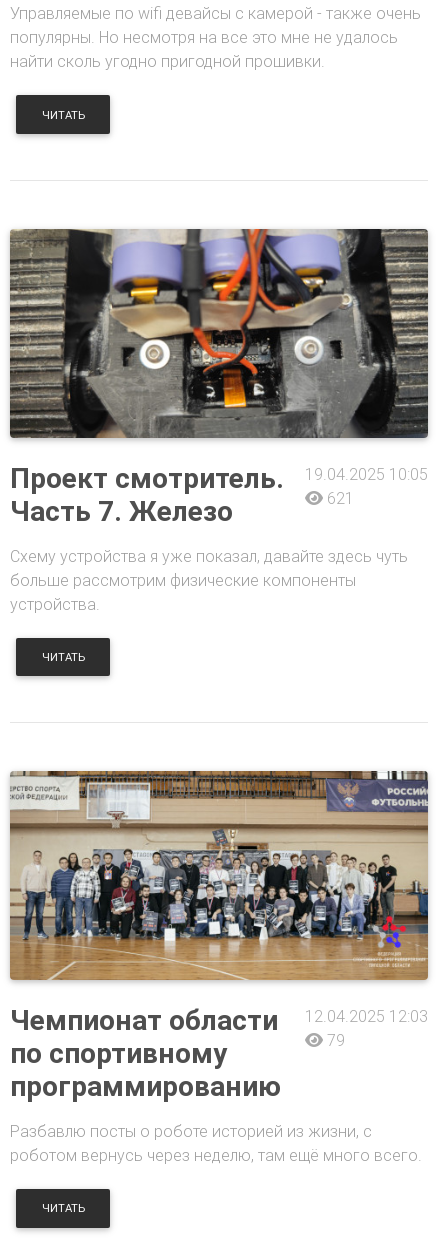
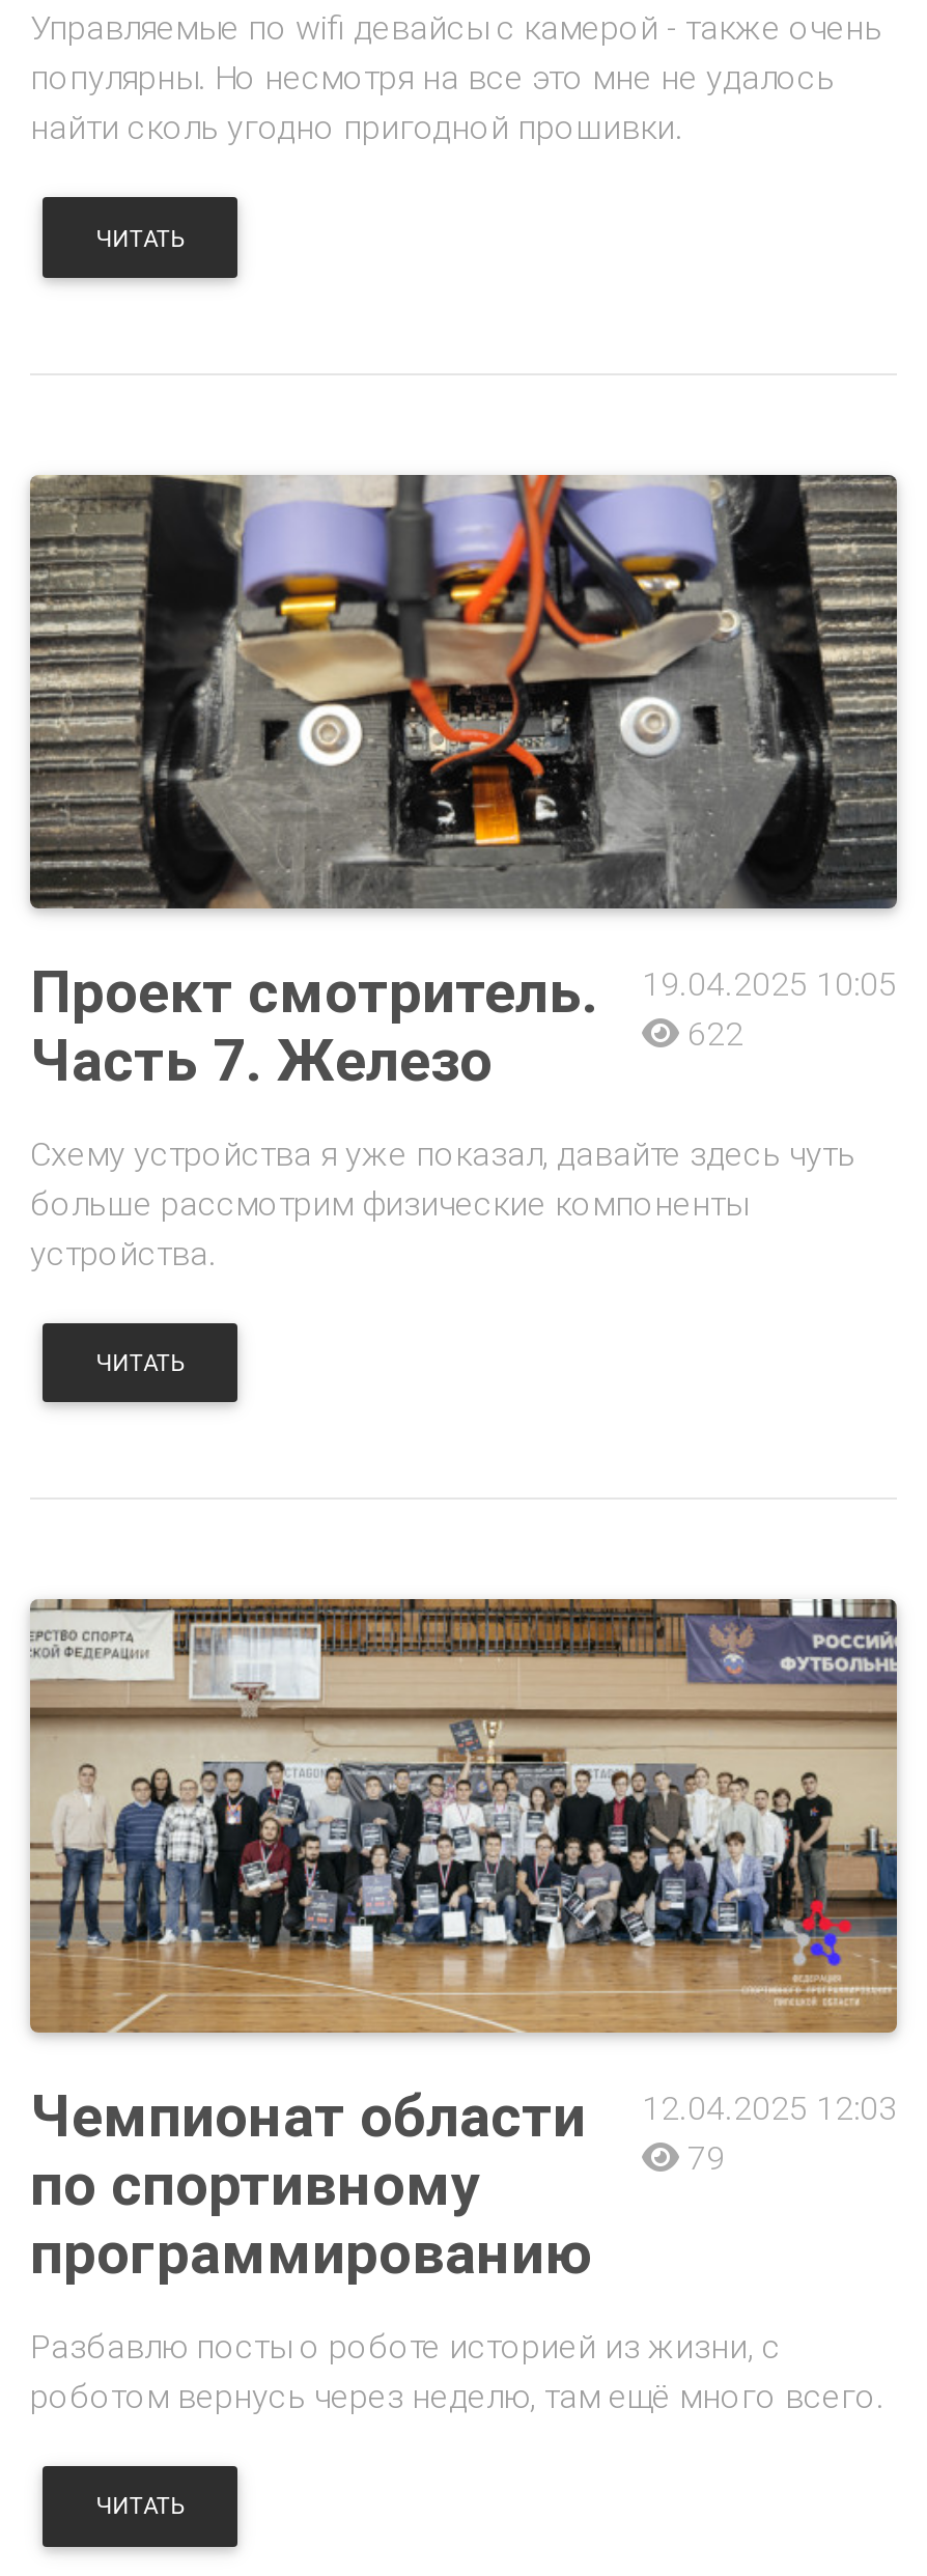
[327,488,354,508] 621 -> [687,1012,743,1053] 622

